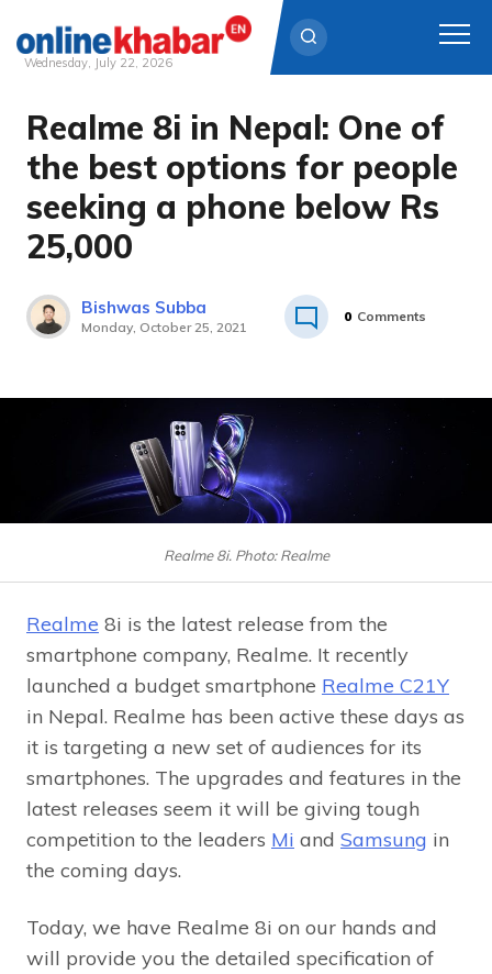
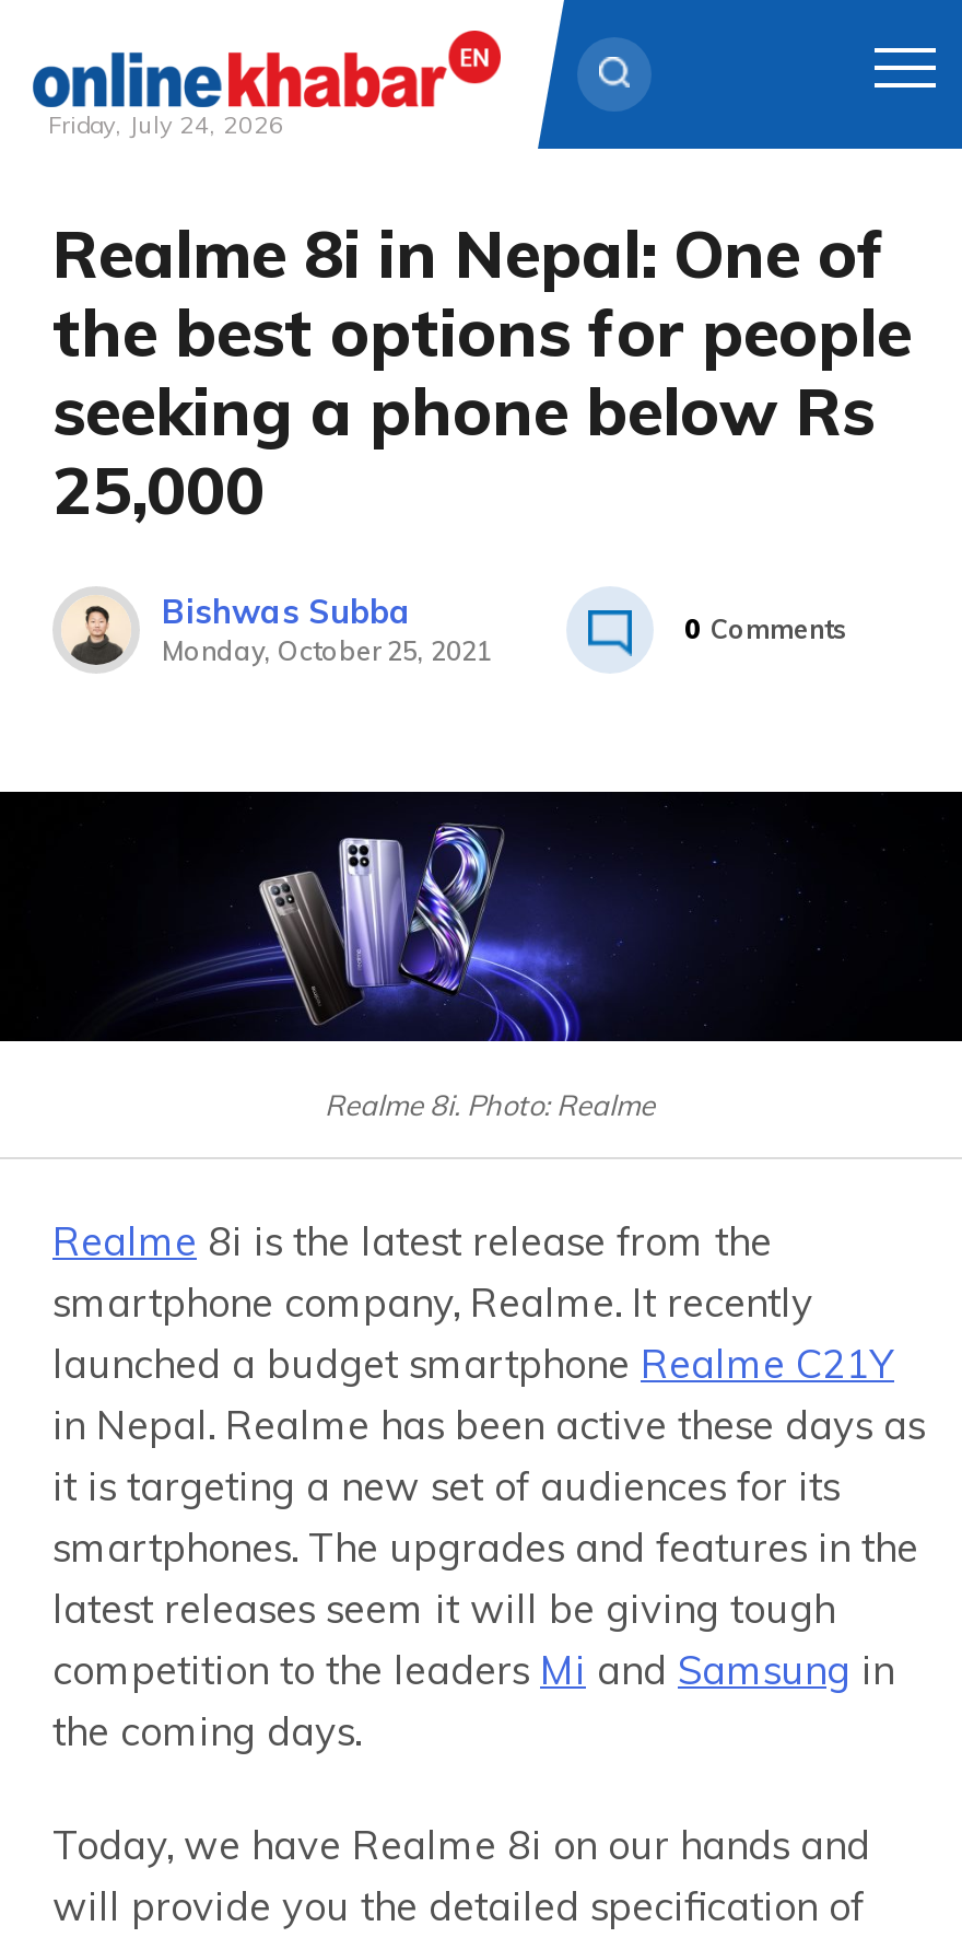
[24,55,172,70] Wednesday, July 22, 2026 -> [48,109,284,140] Friday, July 24, 2026

